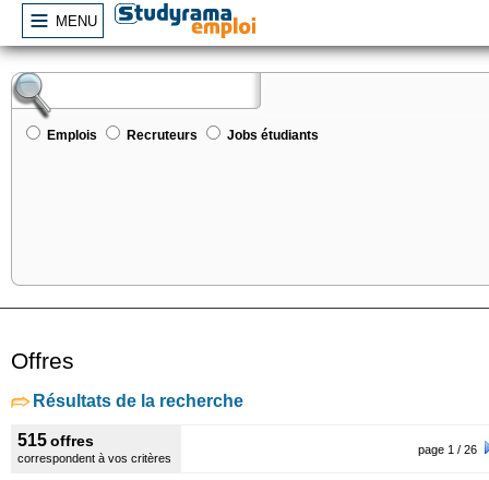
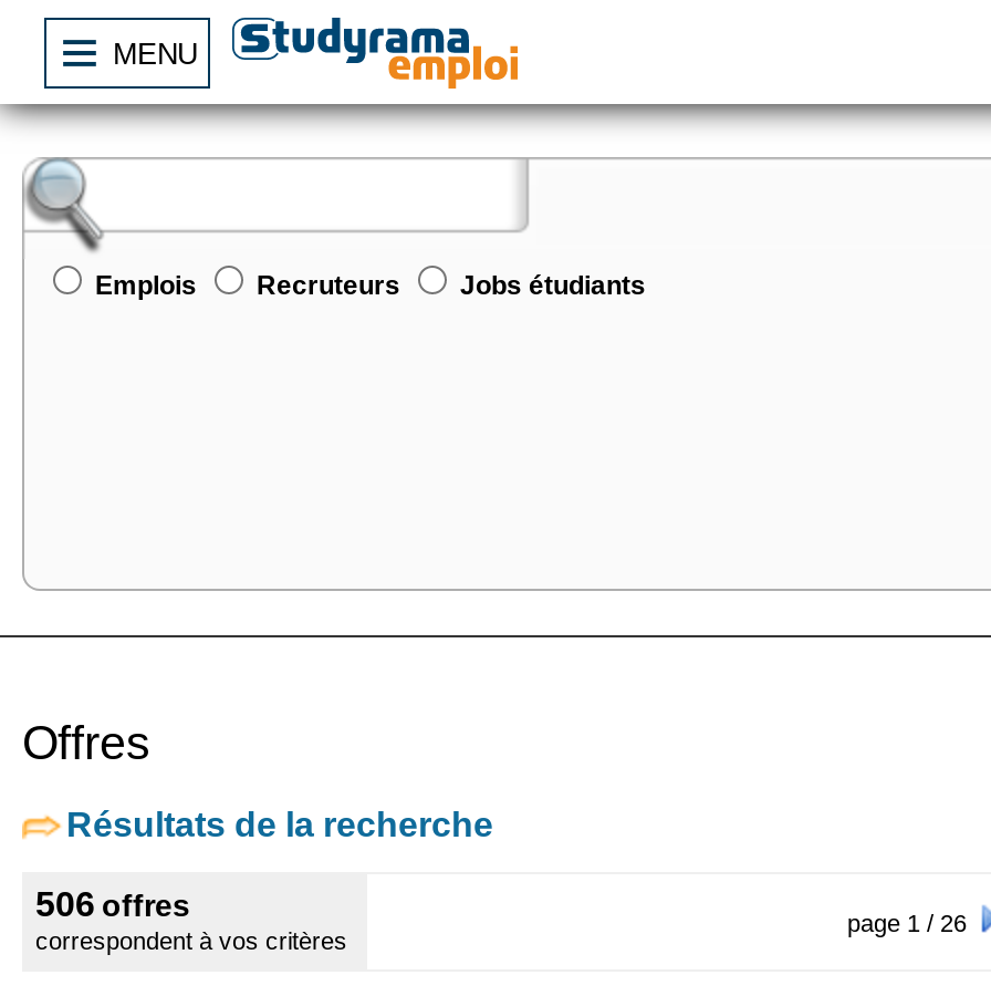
[17,431,94,449] 515 offres -> [35,885,190,923] 506 offres

